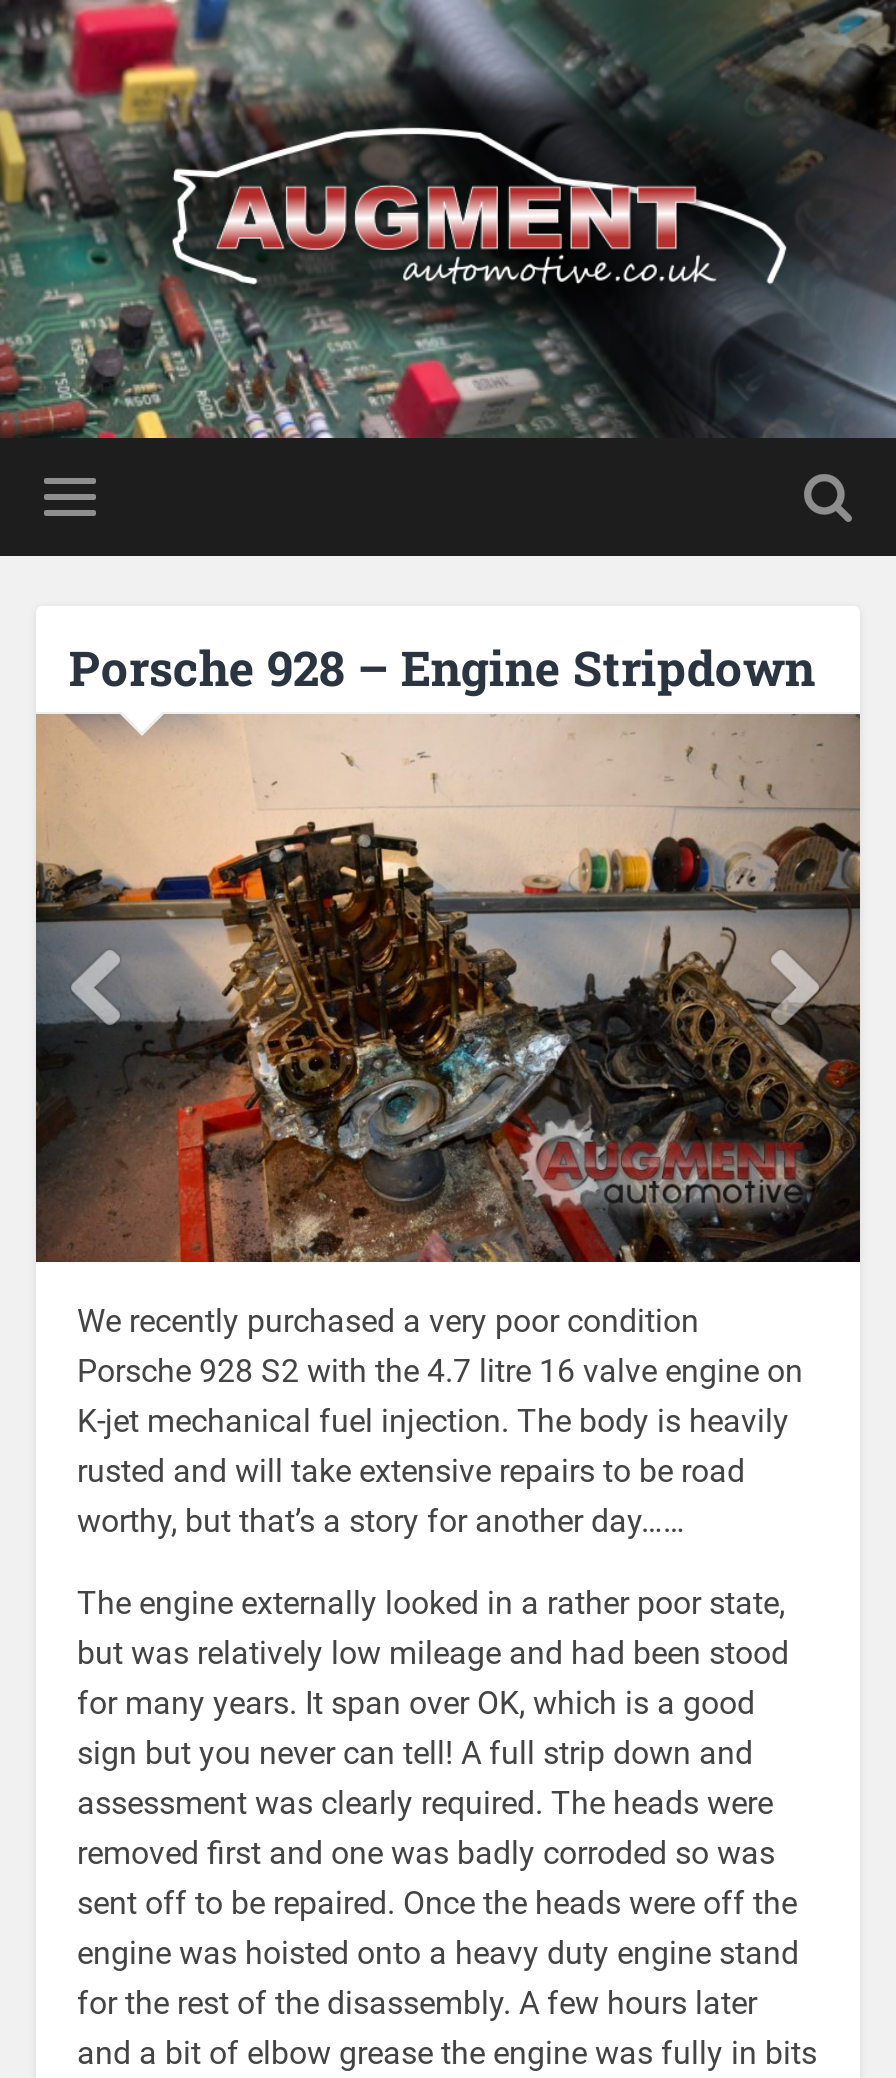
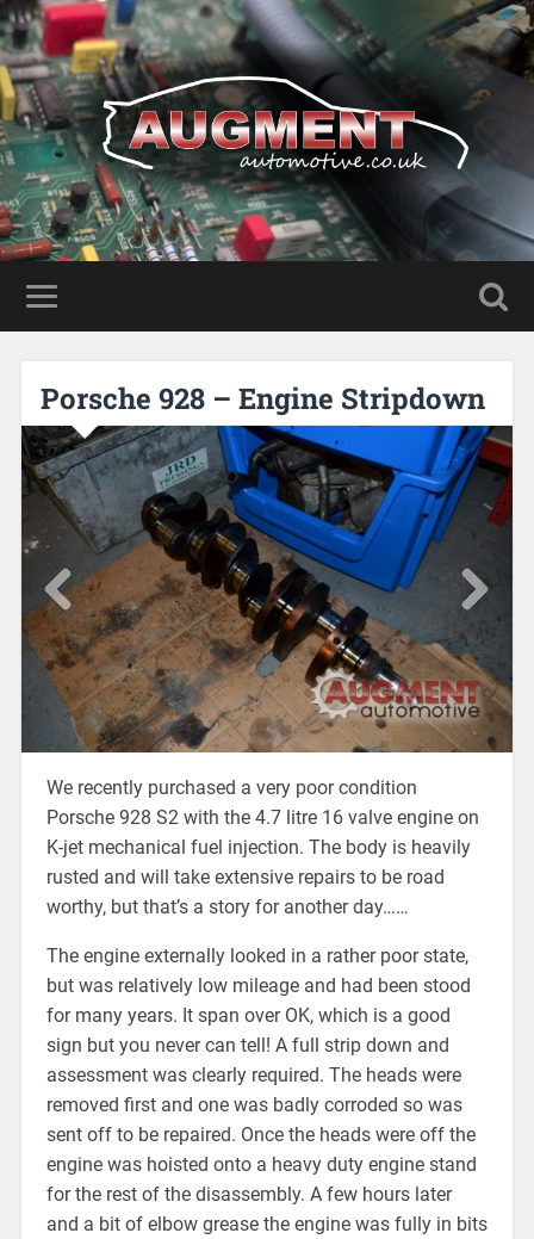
[36,712,862,1264] [image] -> [20,425,514,754] [image]

